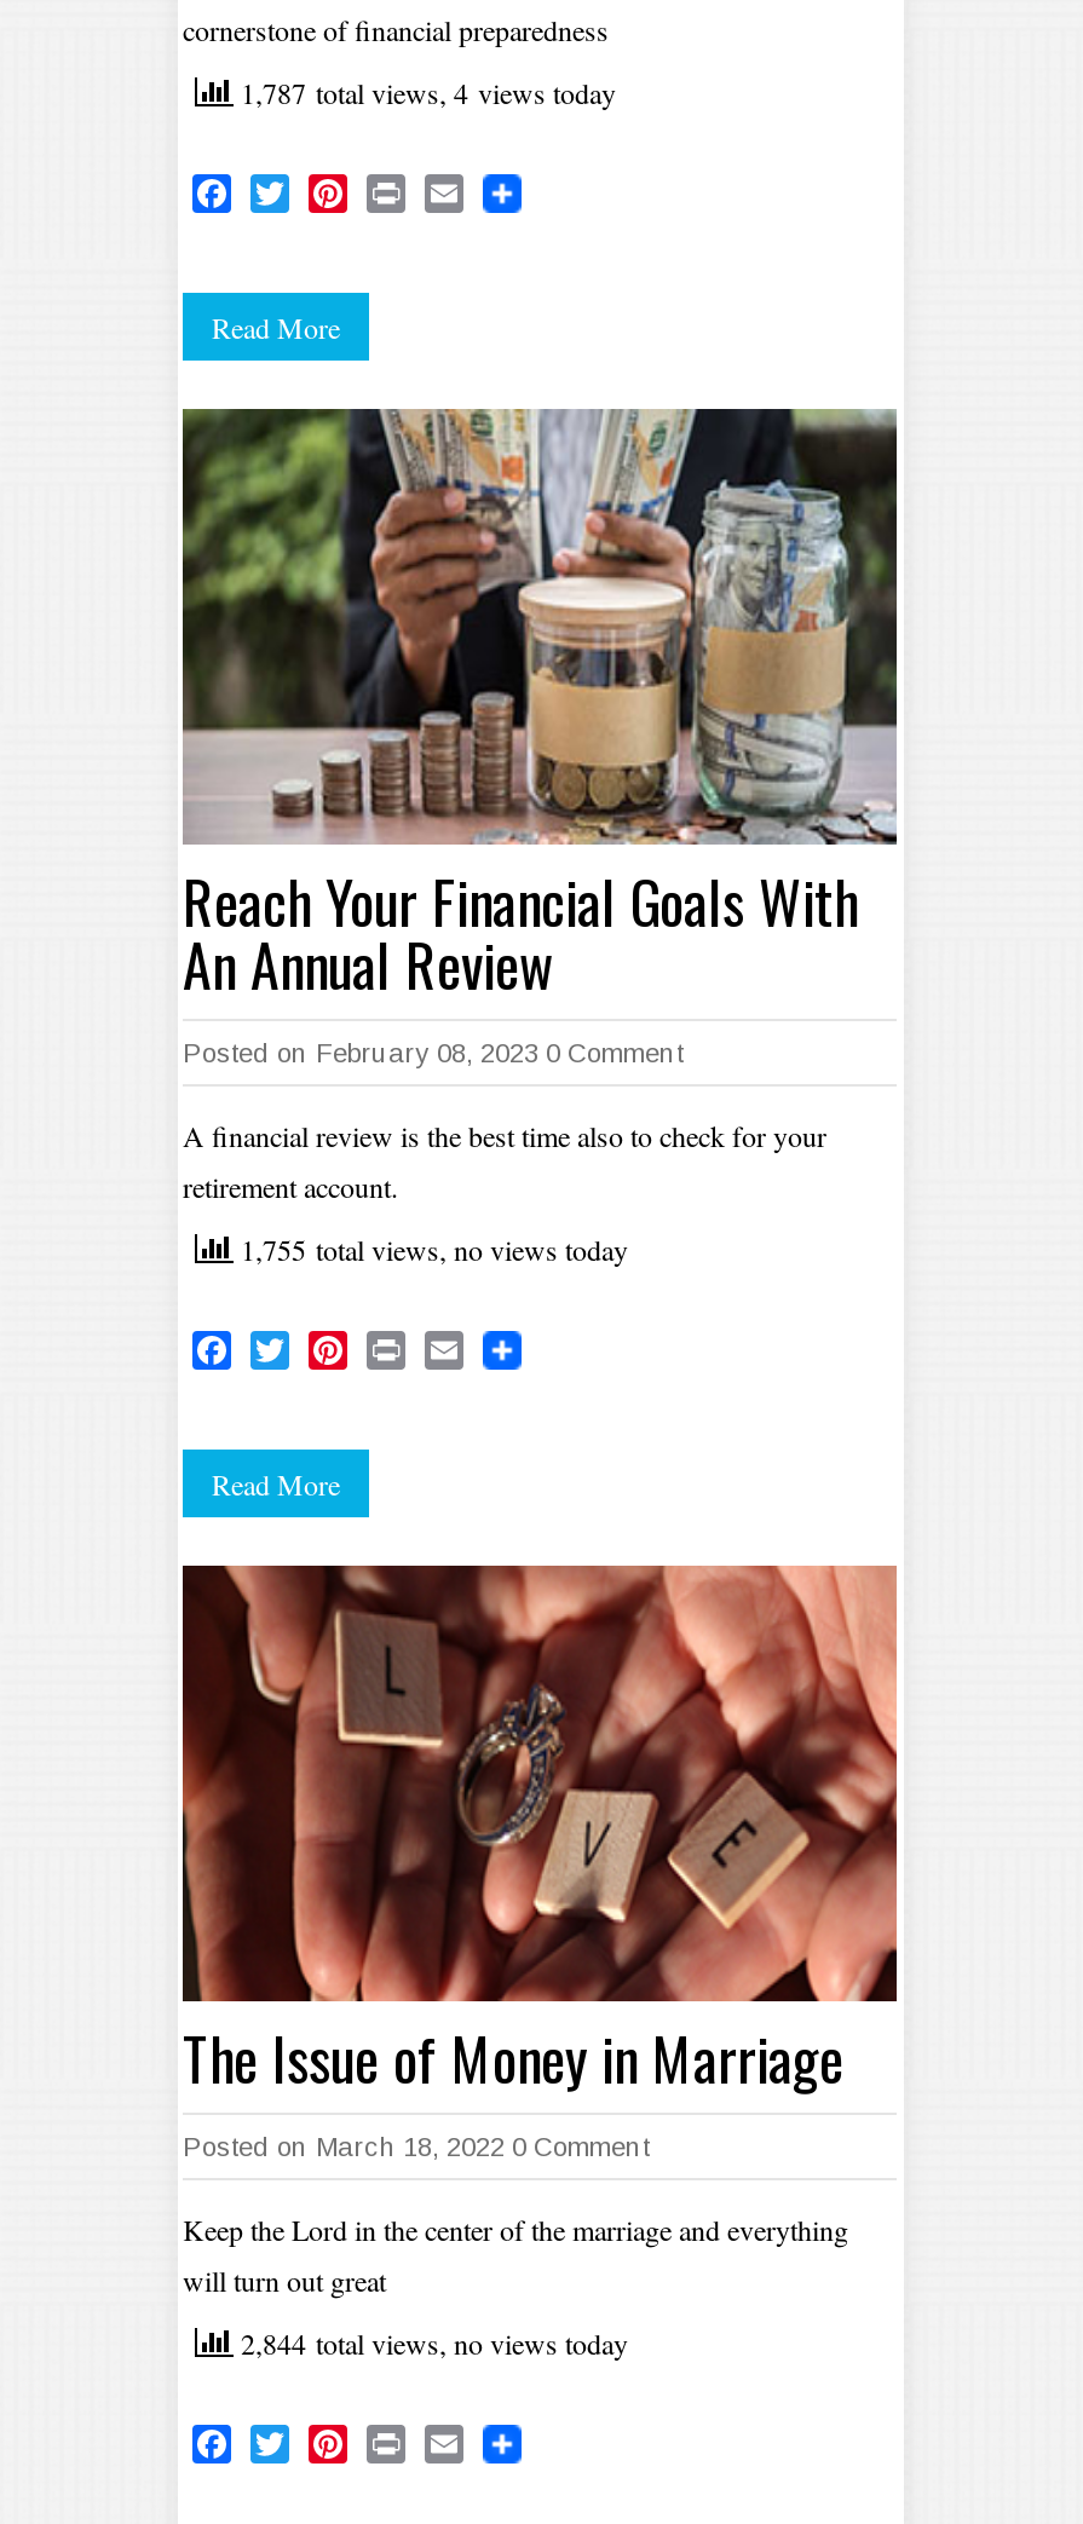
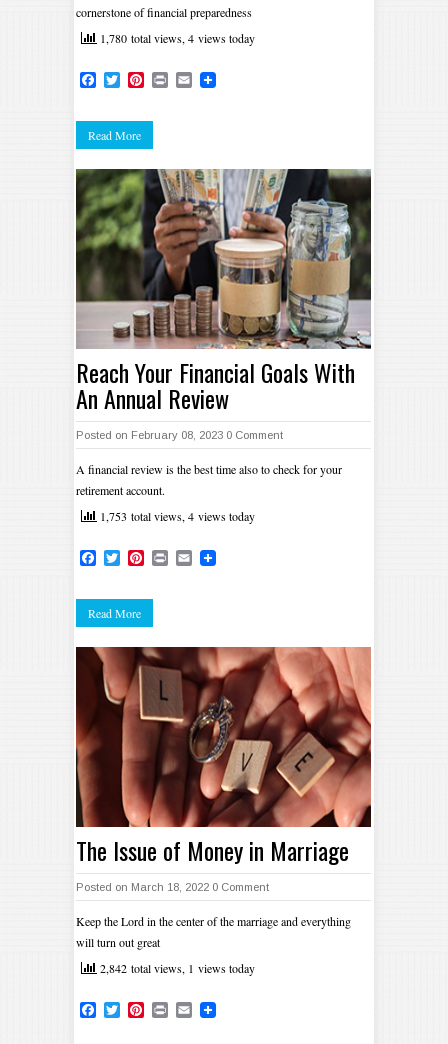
[234,72,616,110] 1,787 total views, 4 views today -> [97,30,255,46] 1,780 total views, 4 views today
[234,1229,628,1268] 1,755 total views, no views today -> [97,508,255,524] 1,753 total views, 4 views today
[234,2324,628,2362] 2,844 total views, no views today -> [97,960,255,976] 2,842 total views, 1 views today

